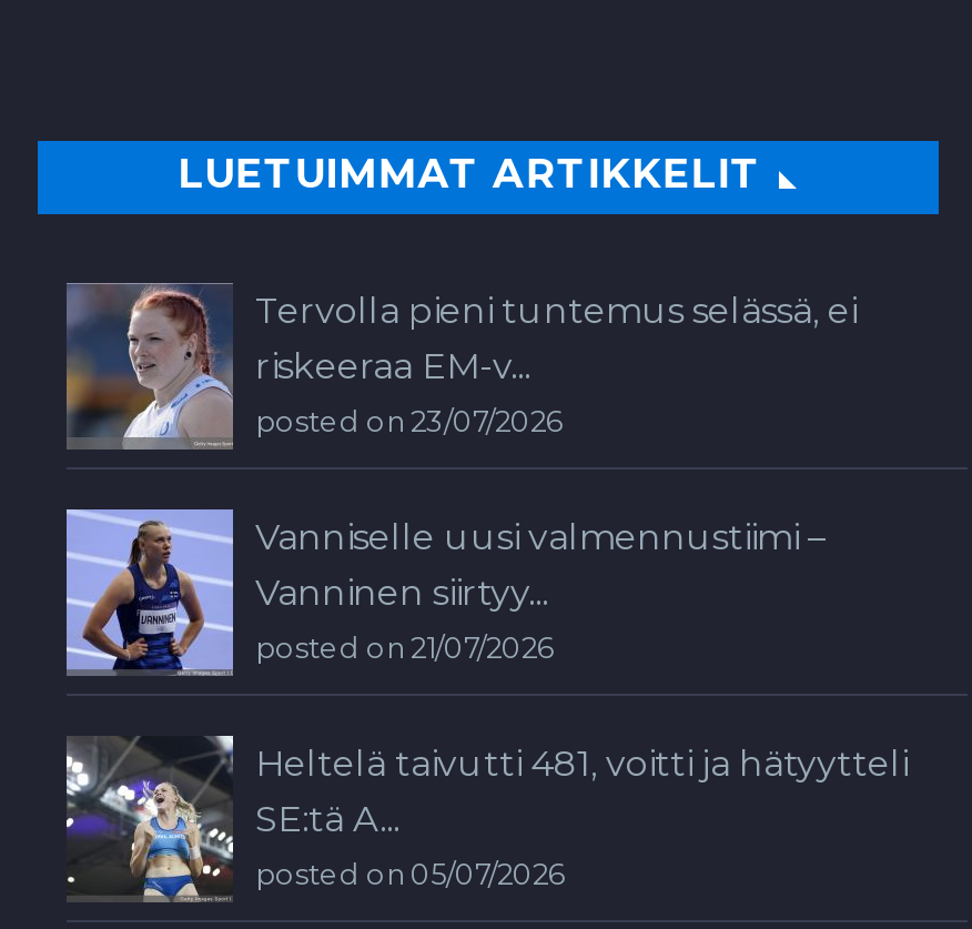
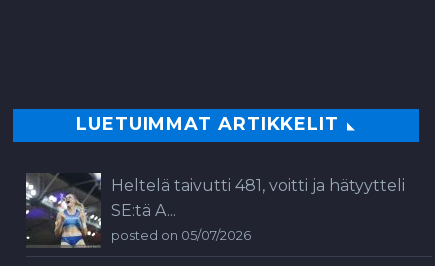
moved [178,149,761,198] -> [76,113,339,135]: LUETUIMMAT ARTIKKELIT
[64,281,857,664] [image] | Tervolla pieni tuntemus selässä, ei | riskeeraa EM-v... | posted on 23/07/2026 | Vanniselle uusi valmennustiimi – | Vanninen siirtyy... | posted on 21/07/2026 -> none
[64,507,224,678] [image] -> none

